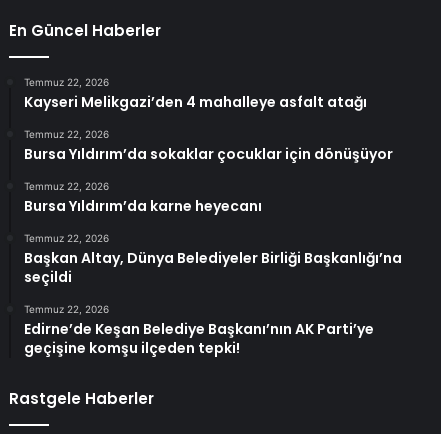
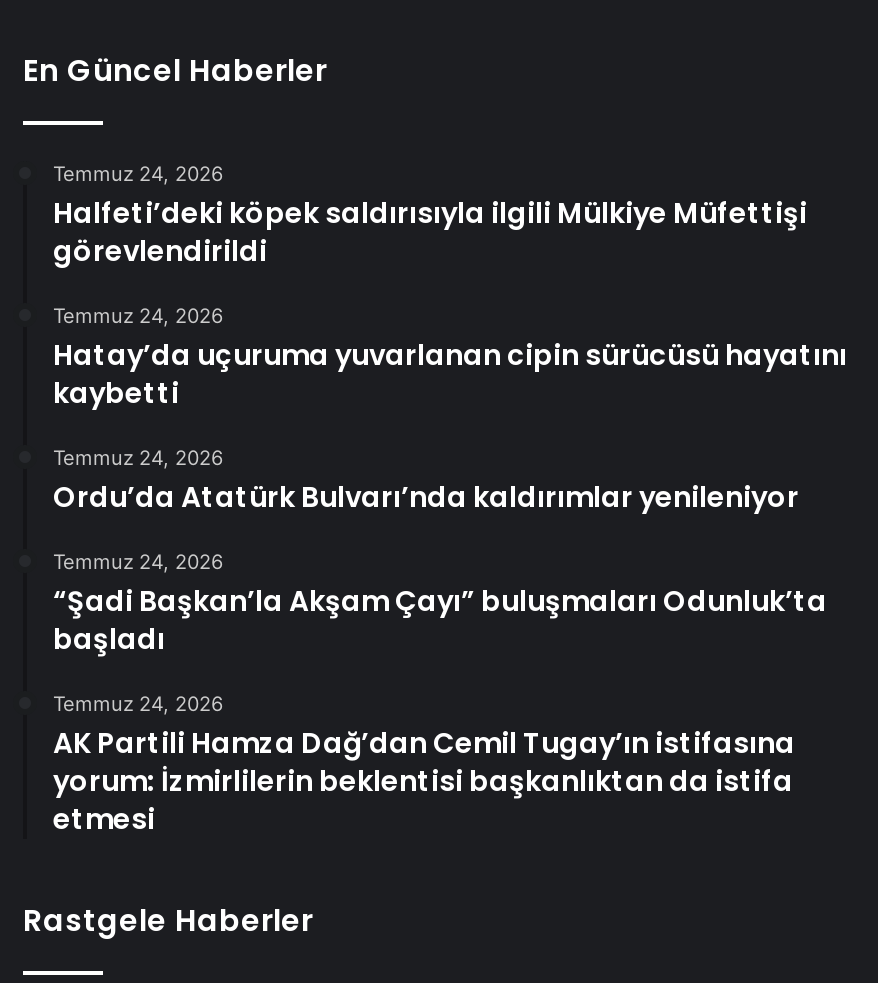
[24,76,367,112] Temmuz 22, 2026 | Kayseri Melikgazi’den 4 mahalleye asfalt atağı -> [53,161,807,271] Temmuz 24, 2026 | Halfeti’deki köpek saldırısıyla ilgili Mülkiye Müfettişi | görevlendirildi
[24,128,393,164] Temmuz 22, 2026 | Bursa Yıldırım’da sokaklar çocuklar için dönüşüyor -> [53,303,847,413] Temmuz 24, 2026 | Hatay’da uçuruma yuvarlanan cipin sürücüsü hayatını | kaybetti
[24,180,262,216] Temmuz 22, 2026 | Bursa Yıldırım’da karne heyecanı -> [53,445,799,517] Temmuz 24, 2026 | Ordu’da Atatürk Bulvarı’nda kaldırımlar yenileniyor
[24,232,402,287] Temmuz 22, 2026 | Başkan Altay, Dünya Belediyeler Birliği Başkanlığı’na | seçildi -> [53,549,827,659] Temmuz 24, 2026 | “Şadi Başkan’la Akşam Çayı” buluşmaları Odunluk’ta | başladı
[24,303,374,358] Temmuz 22, 2026 | Edirne’de Keşan Belediye Başkanı’nın AK Parti’ye | geçişine komşu ilçeden tepki! -> [53,691,795,839] Temmuz 24, 2026 | AK Partili Hamza Dağ’dan Cemil Tugay’ın istifasına | yorum: İzmirlilerin beklentisi başkanlıktan da istifa | etmesi

